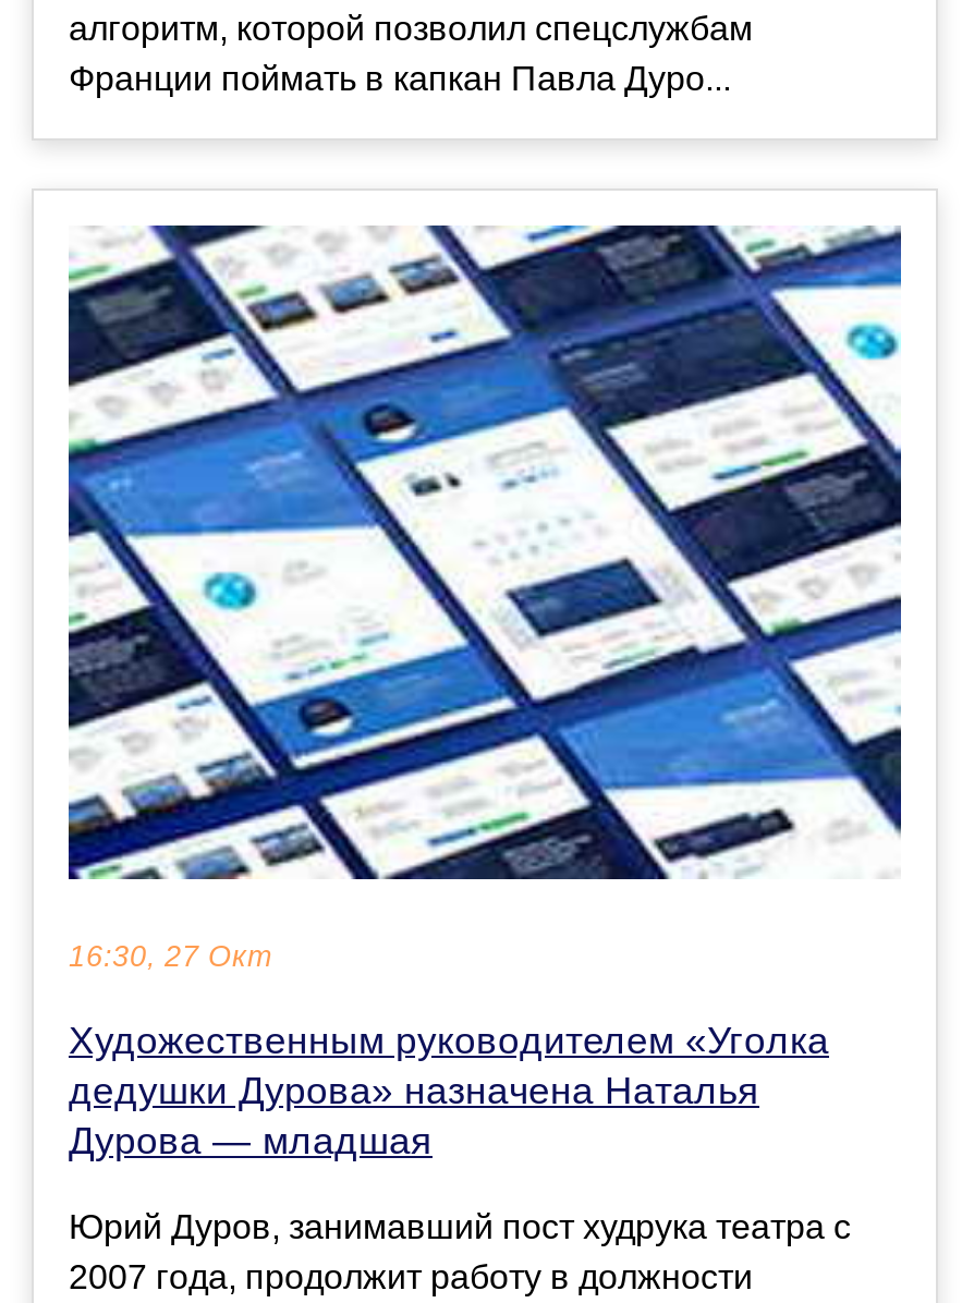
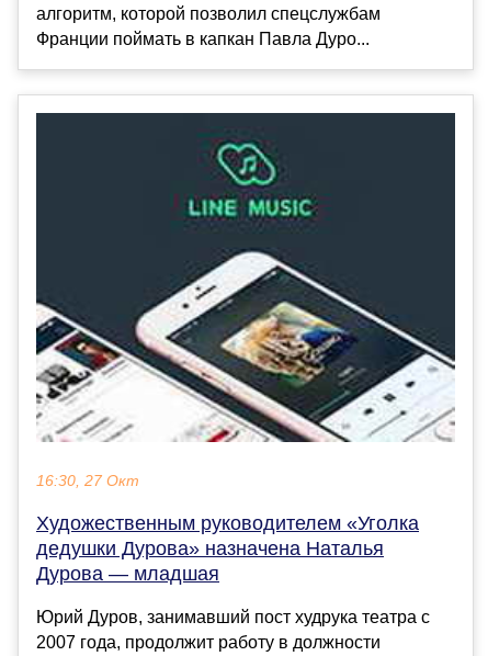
[66,224,903,882] [image] -> [35,112,456,443] [image]

